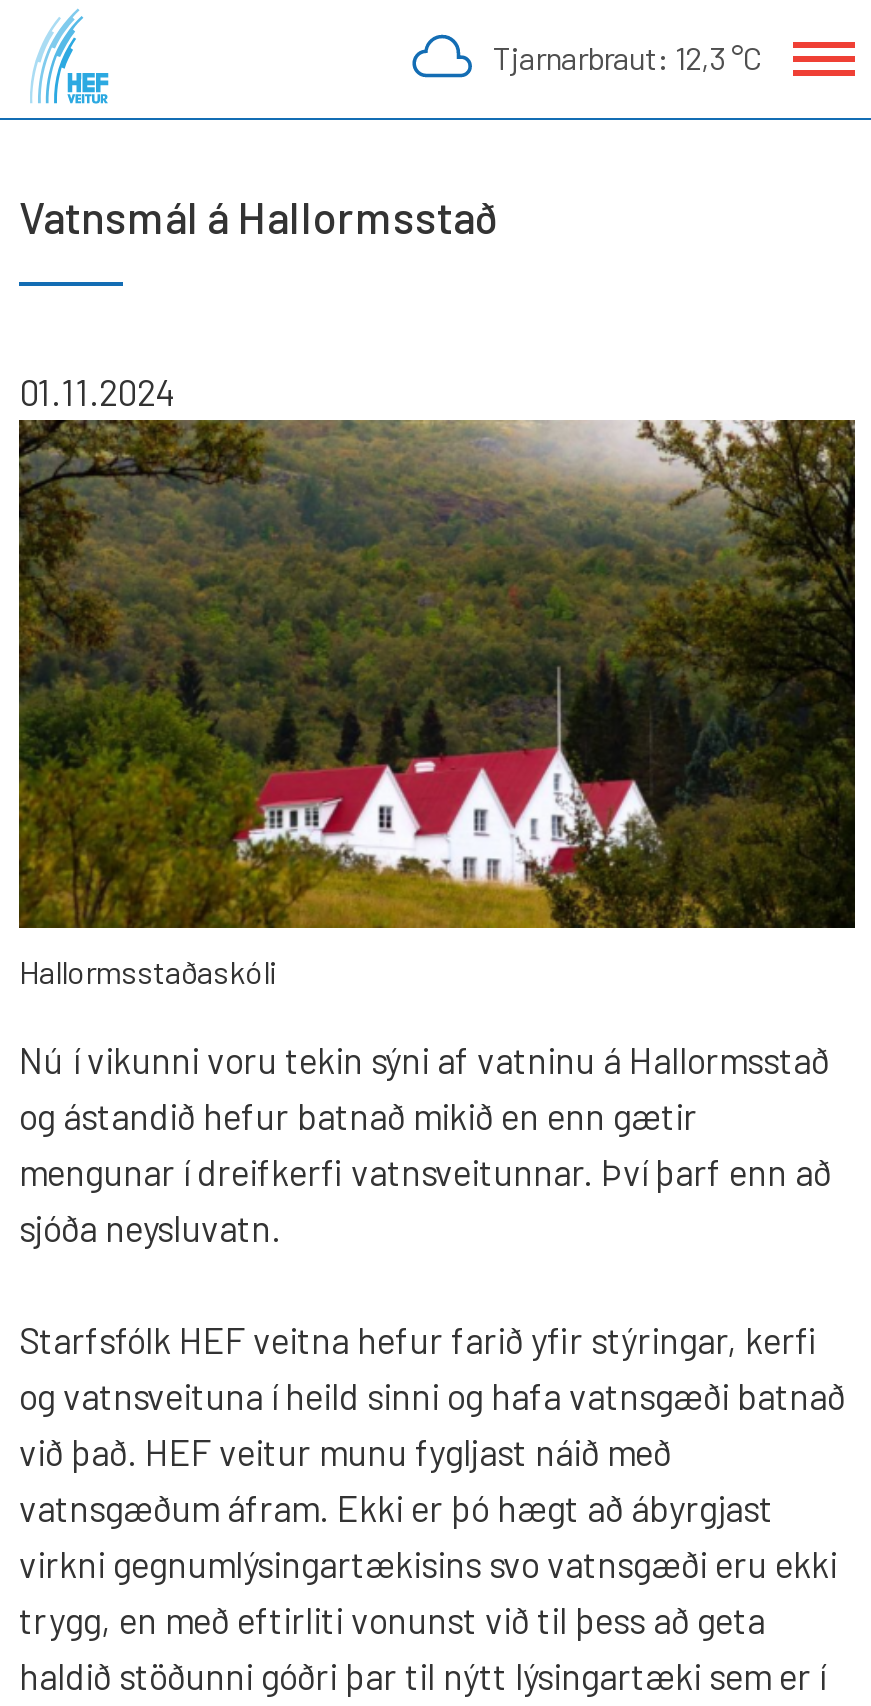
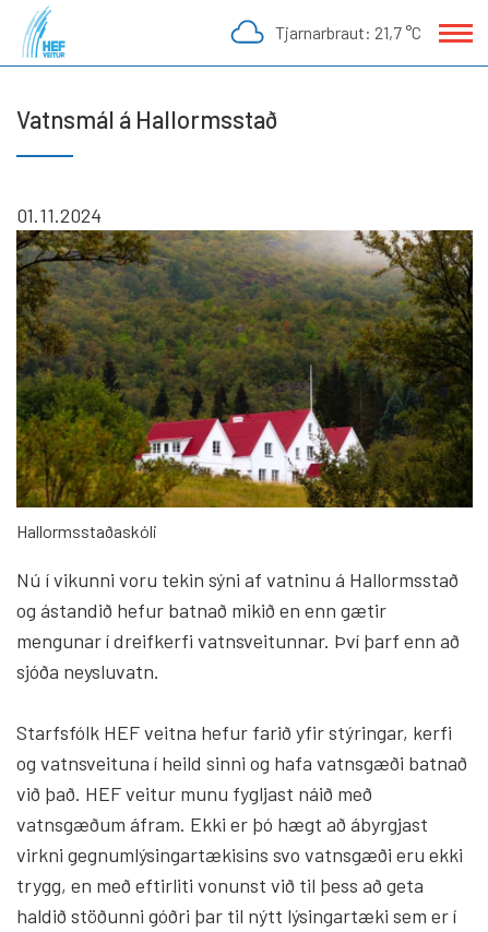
[493,37,761,75] Tjarnarbraut: 12,3 °C -> [275,21,421,42] Tjarnarbraut: 21,7 °C

